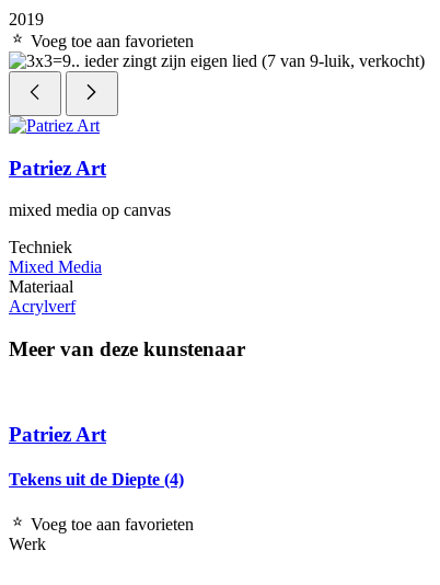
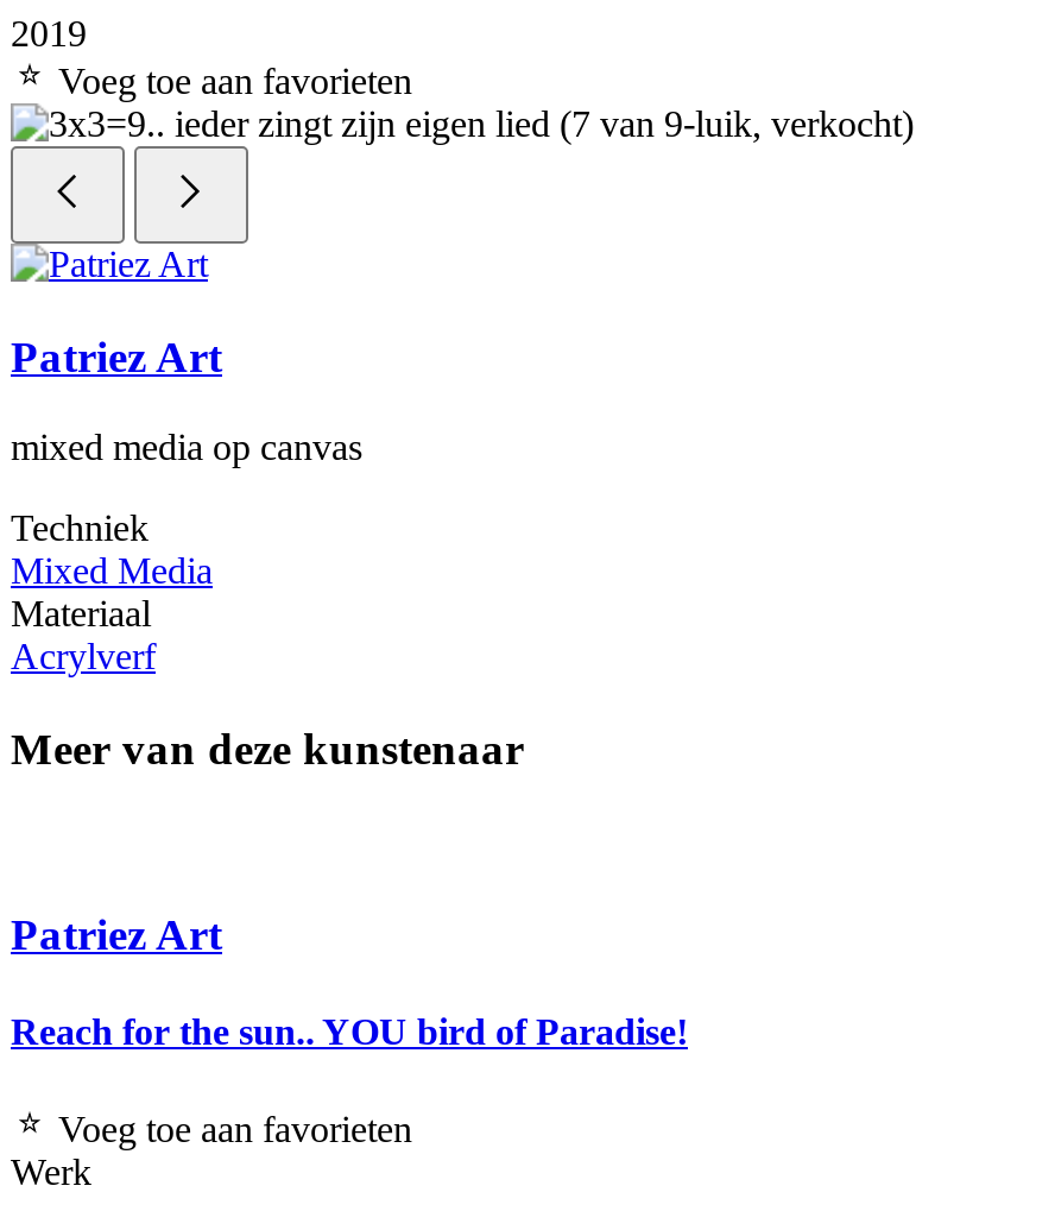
[9,470,184,488] Tekens uit de Diepte (4) -> [11,1011,688,1051] Reach for the sun.. YOU bird of Paradise!

